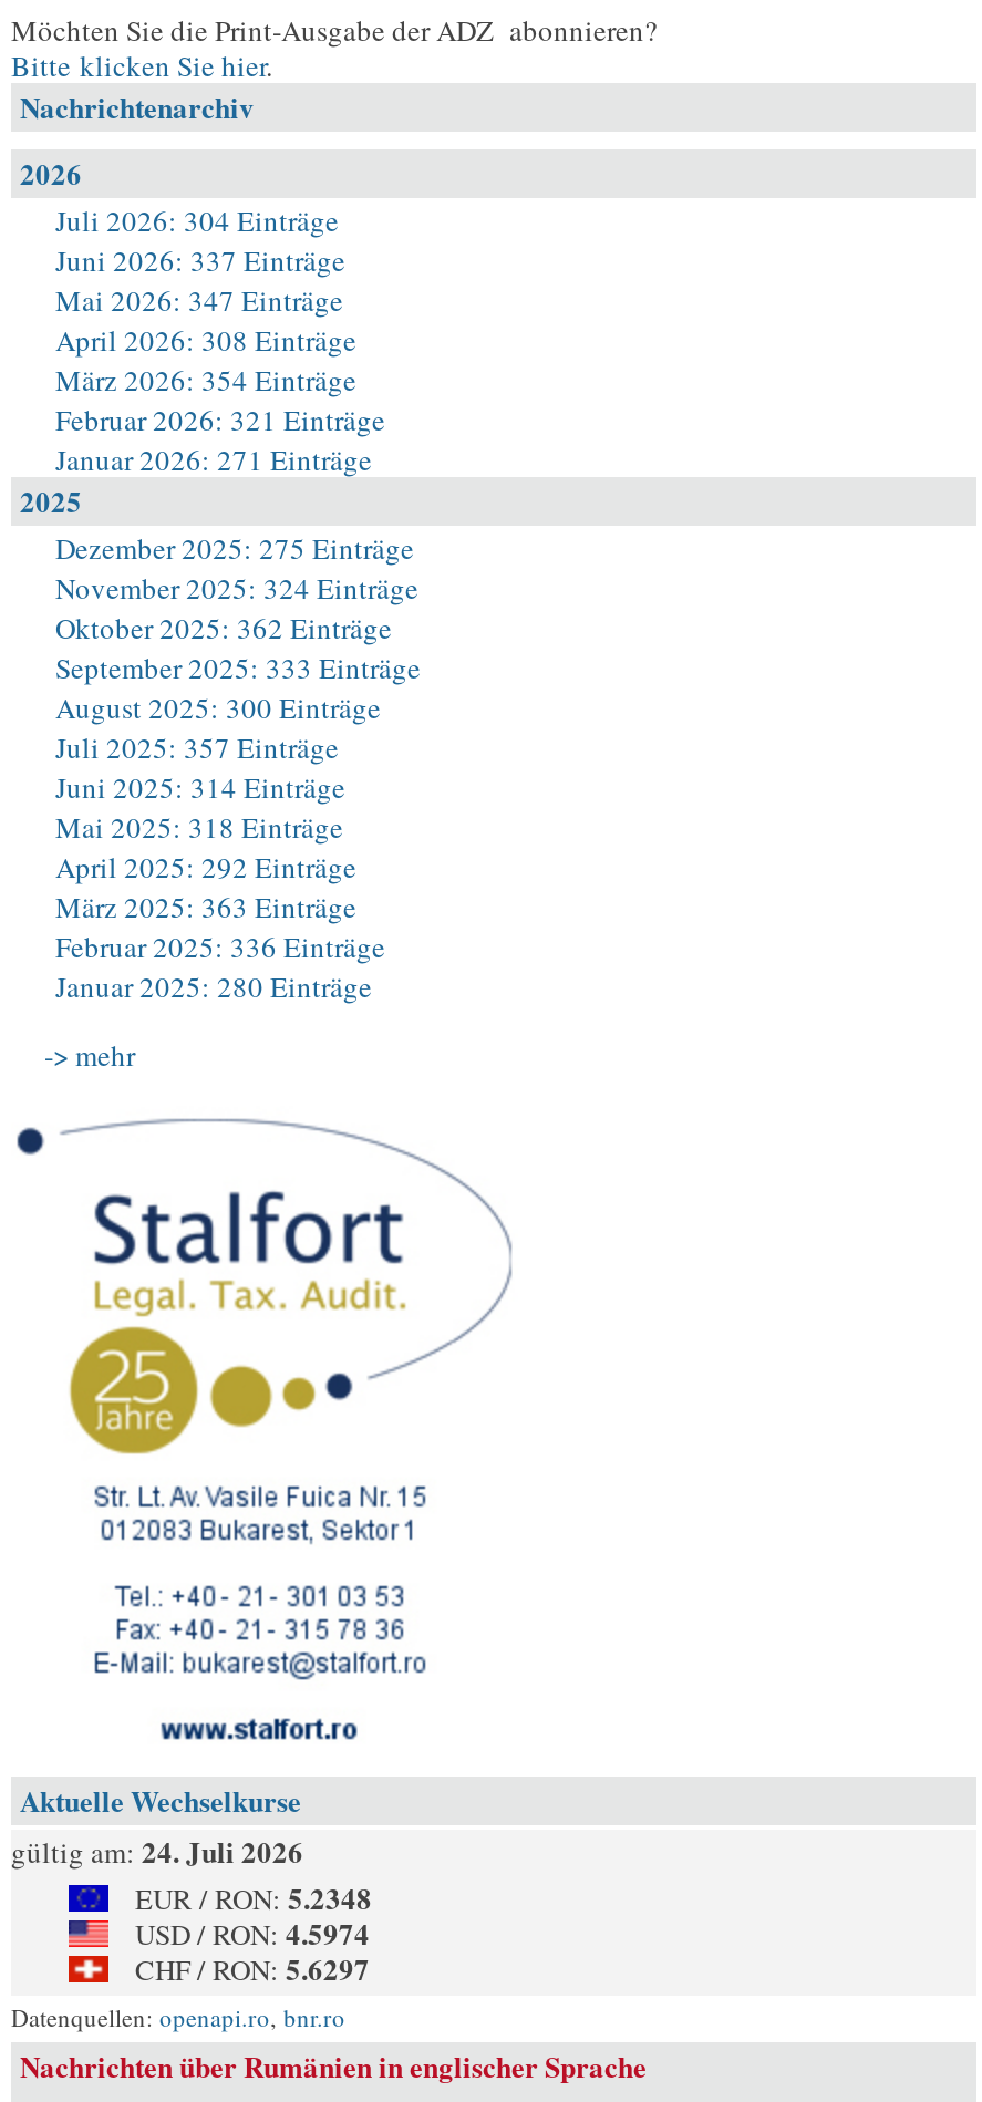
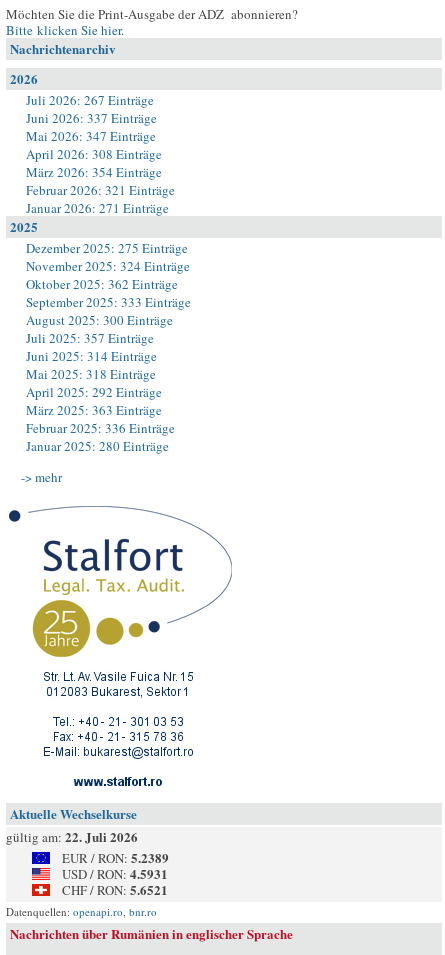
[55,200,339,240] Juli 2026: 304 Einträge -> [26,91,154,109] Juli 2026: 267 Einträge
[11,1830,303,1872] gültig am: 24. Juli 2026 -> [6,827,138,846] gültig am: 22. Juli 2026
[135,1876,372,1918] EUR / RON: 5.2348 -> [62,848,169,867] EUR / RON: 5.2389
[135,1912,370,1954] USD / RON: 4.5974 -> [62,864,168,883] USD / RON: 4.5931
[135,1947,370,1989] CHF / RON: 5.6297 -> [62,880,168,899] CHF / RON: 5.6521

